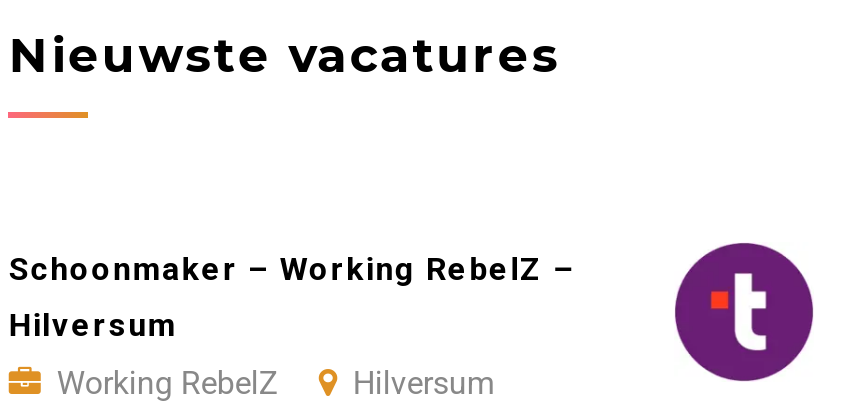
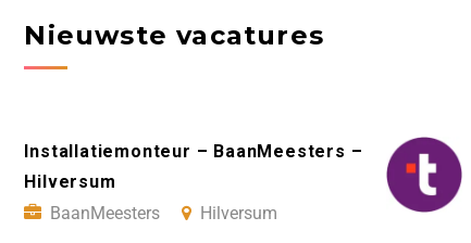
[9,249,575,287] Schoonmaker – Working RebelZ – -> [24,141,363,162] Installatiemonteur – BaanMeesters –
[57,363,279,401] Working RebelZ -> [50,203,160,223] BaanMeesters

